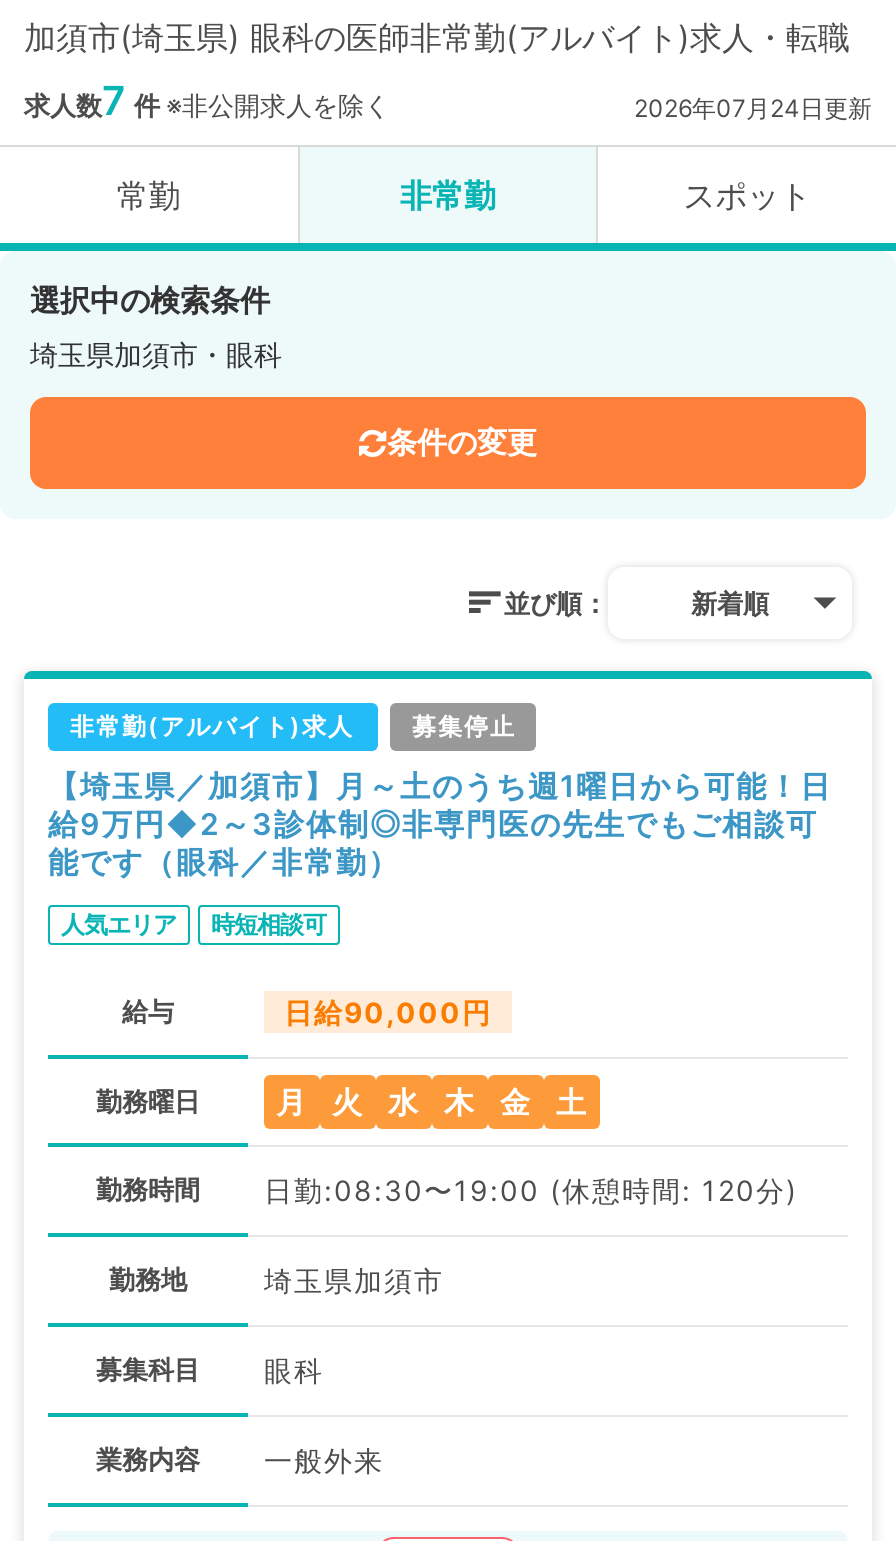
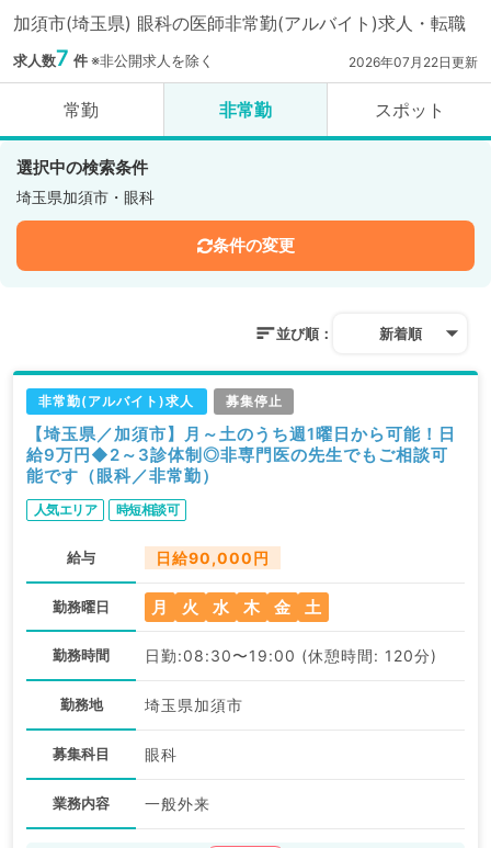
[634,93,872,123] 2026年07月24日更新 -> [349,54,478,70] 2026年07月22日更新

